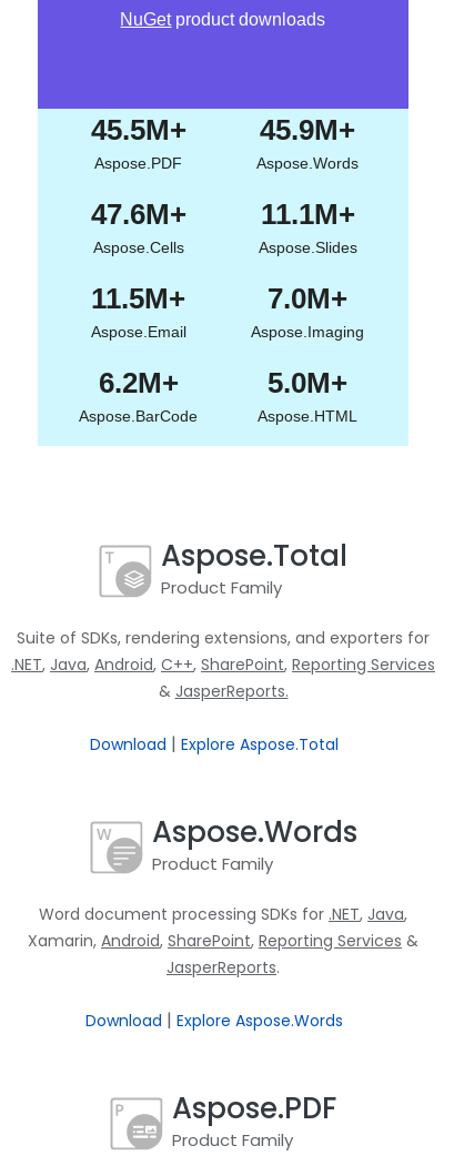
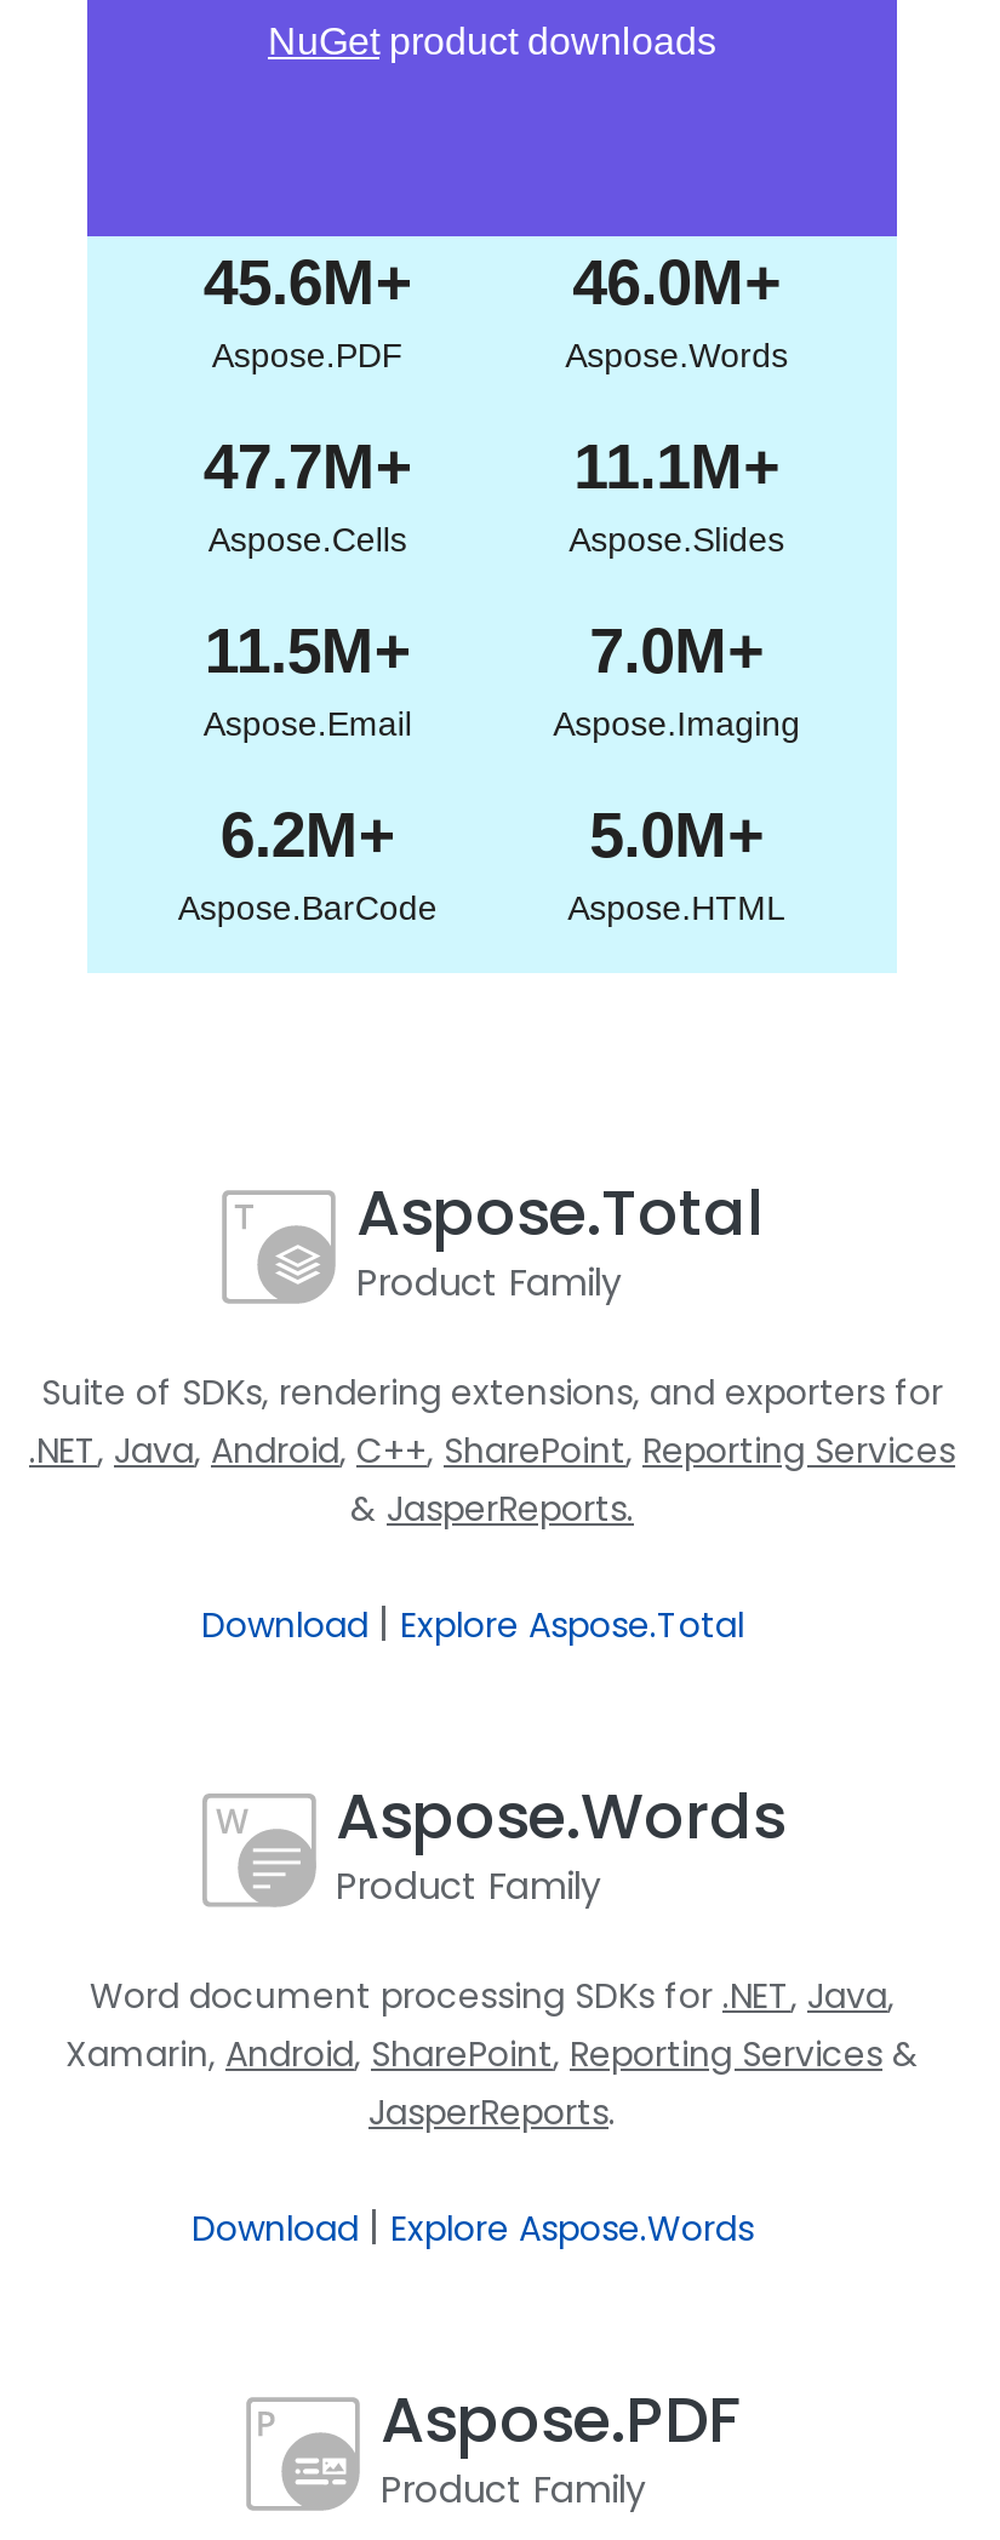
[91,113,186,146] 45.5M+ -> [203,246,412,319] 45.6M+
[260,113,355,146] 45.9M+ -> [572,246,781,319] 46.0M+
[91,197,186,231] 47.6M+ -> [203,430,412,503] 47.7M+

